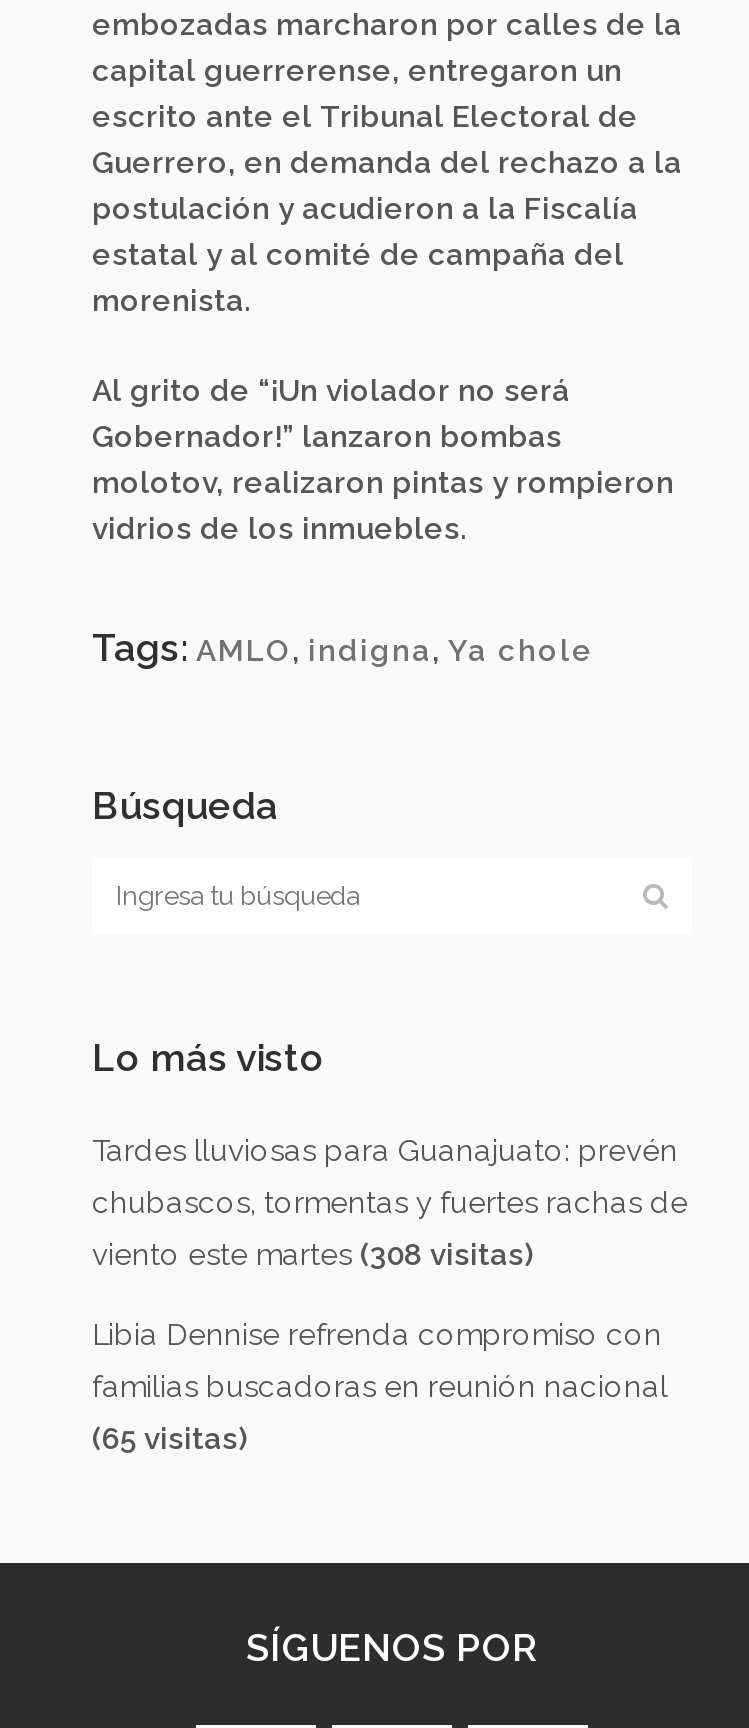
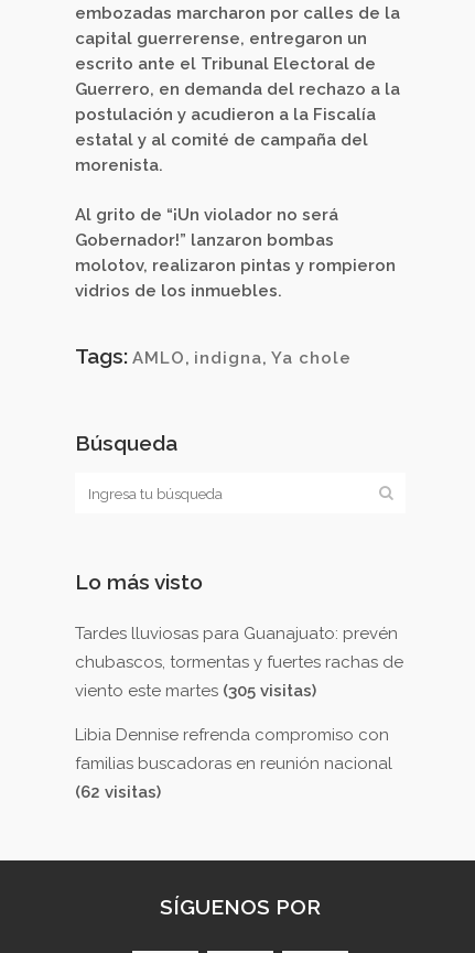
[92,1237,532,1273] viento este martes (308 visitas) -> [75,681,316,701] viento este martes (305 visitas)
[92,1421,246,1457] (65 visitas) -> [75,783,161,803] (62 visitas)

